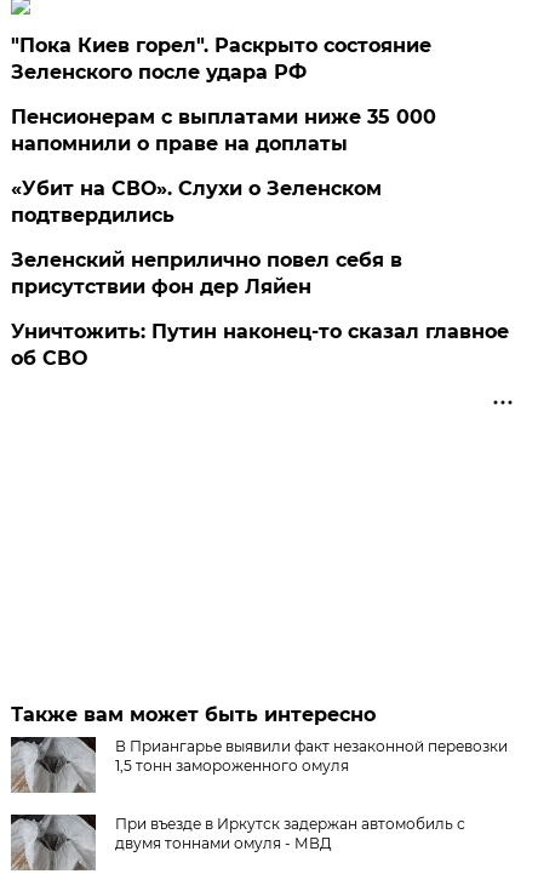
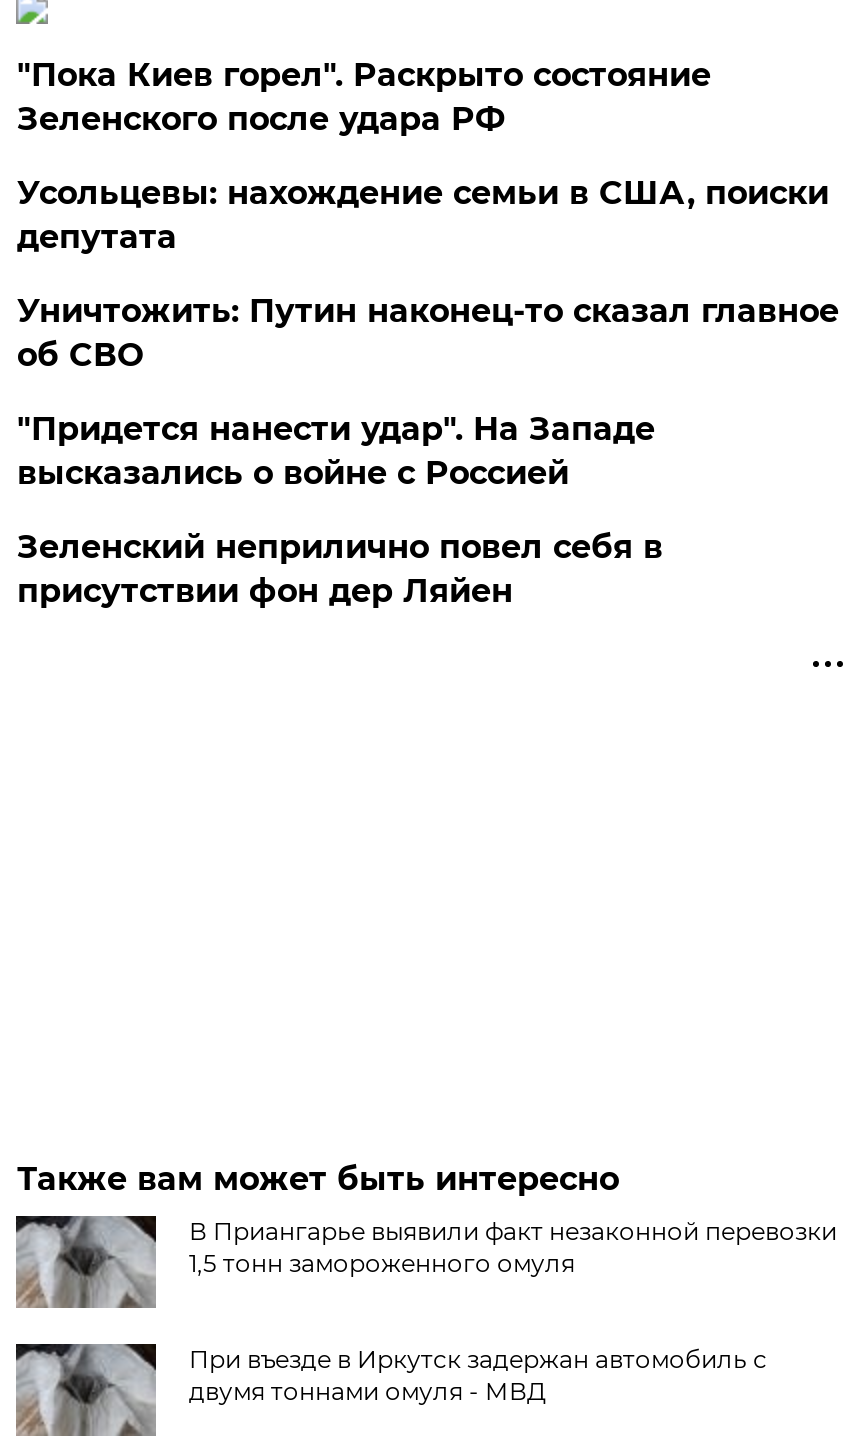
[11,106,437,227] Пенсионерам с выплатами ниже 35 000 | напомнили о праве на доплаты | «Убит на СВО». Слухи о Зеленском | подтвердились -> [17,175,829,493] Усольцевы: нахождение семьи в США, поиски | депутата | "Придется нанести удар". На Западе | высказались о войне с Россией
moved [11,249,403,299] -> [17,529,663,611]: Зеленский неприлично повел cебя в | присутствии фон дер Ляйен
moved [11,320,509,370] -> [17,293,839,375]: Уничтожить: Путин наконец-то сказал главное | об СВО

